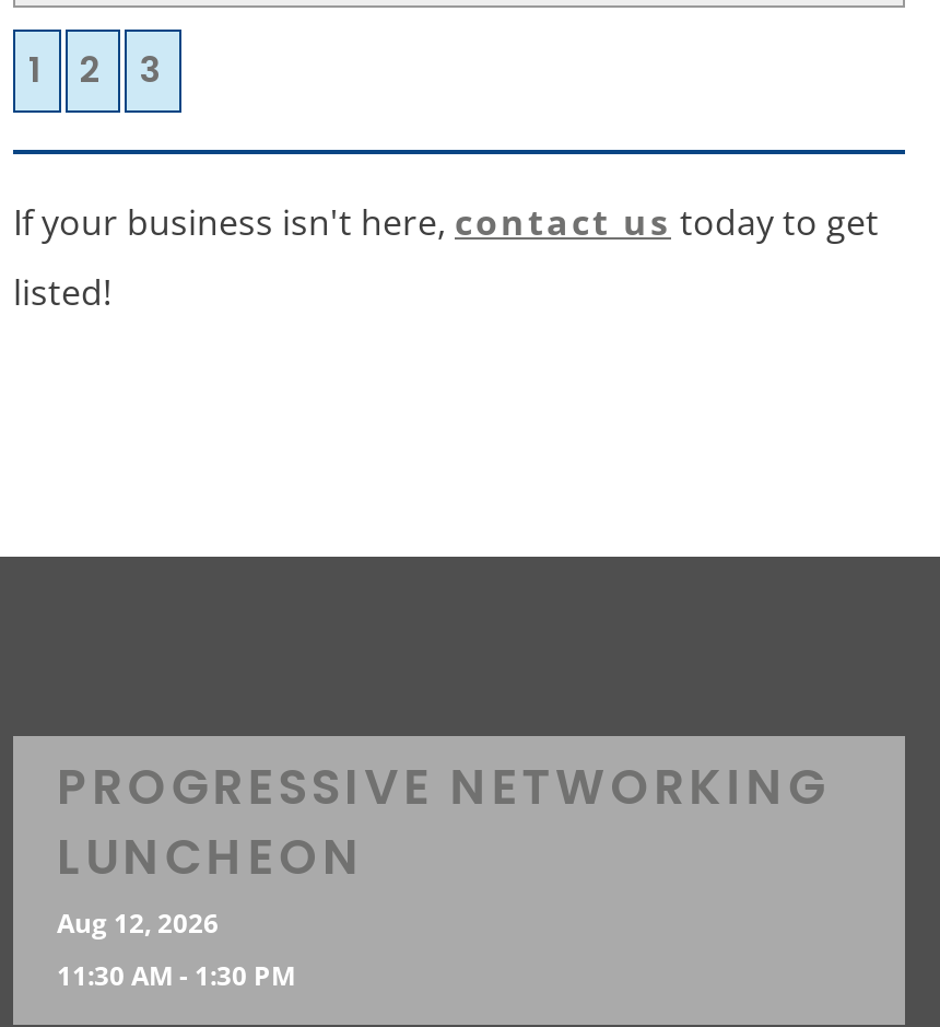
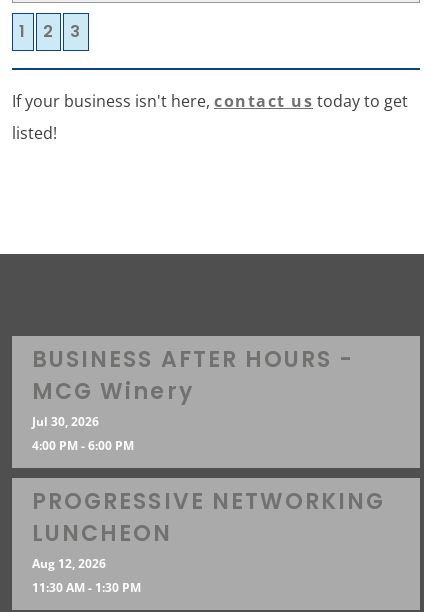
none -> [32,344,354,454] BUSINESS AFTER HOURS - | MCG Winery | Jul 30, 2026 | 4:00 PM - 6:00 PM

